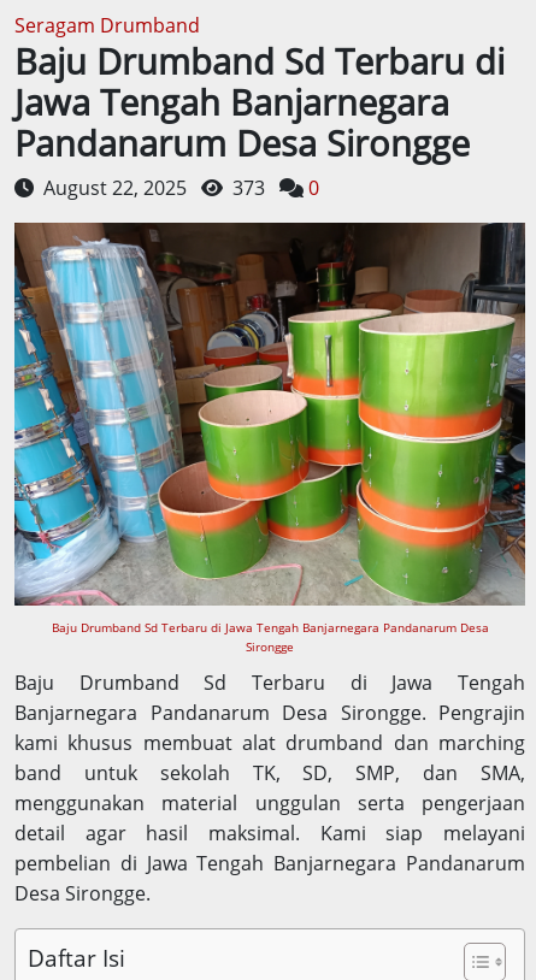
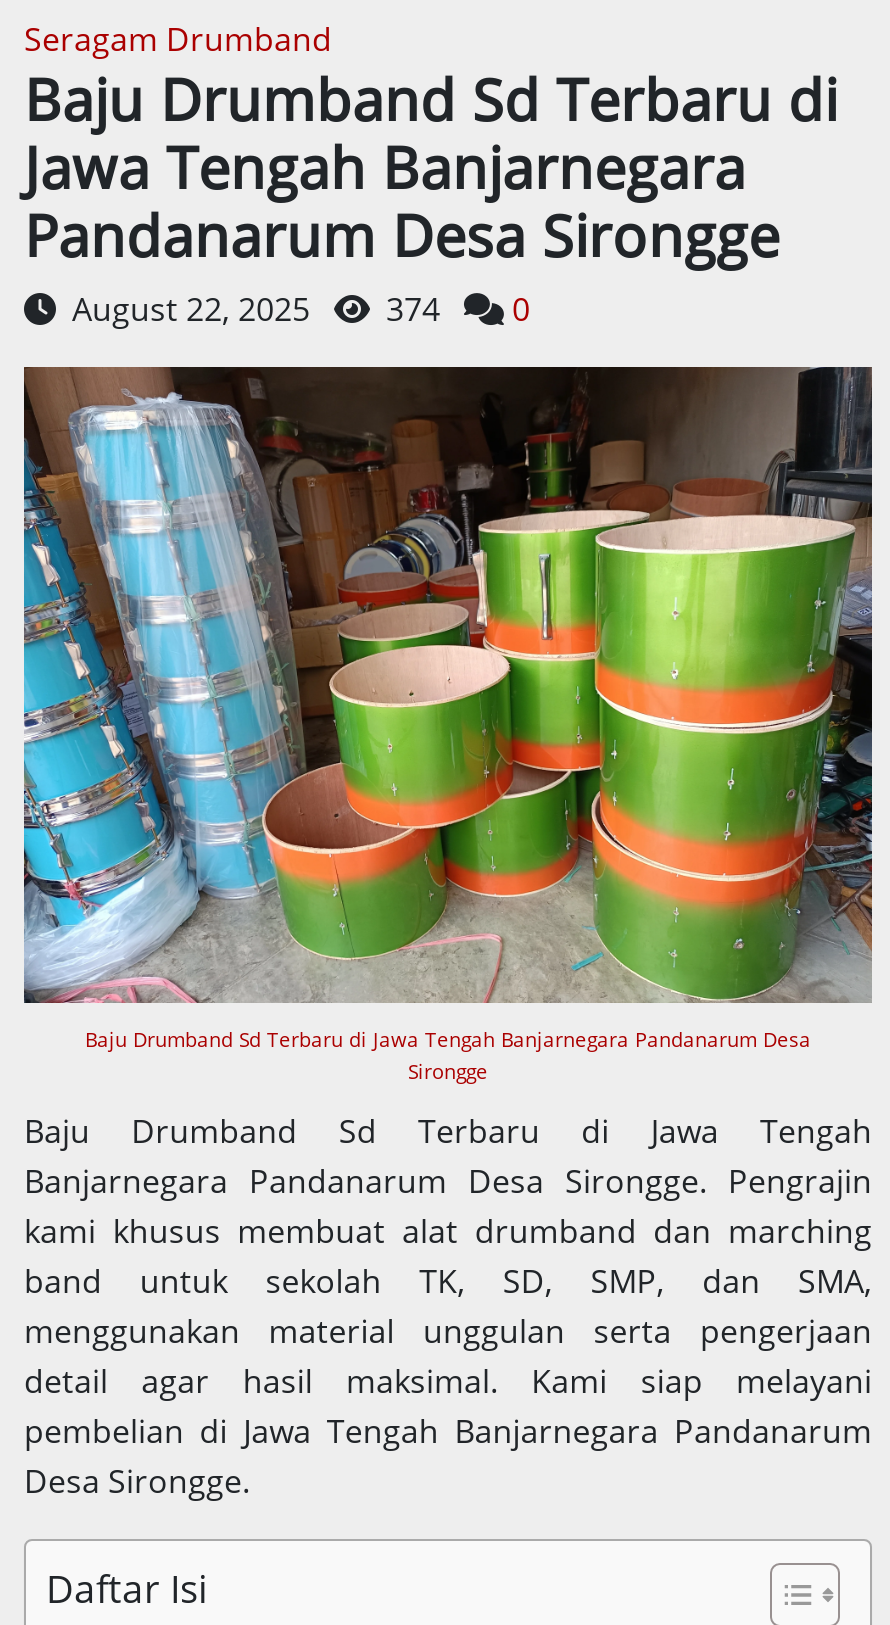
[34,175,319,201] August 22, 2025 373 0 -> [56,287,530,331] August 22, 2025 374 0

